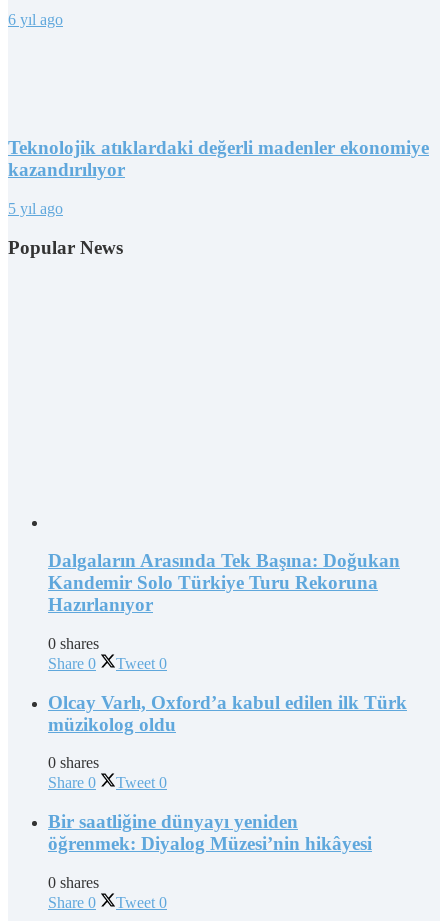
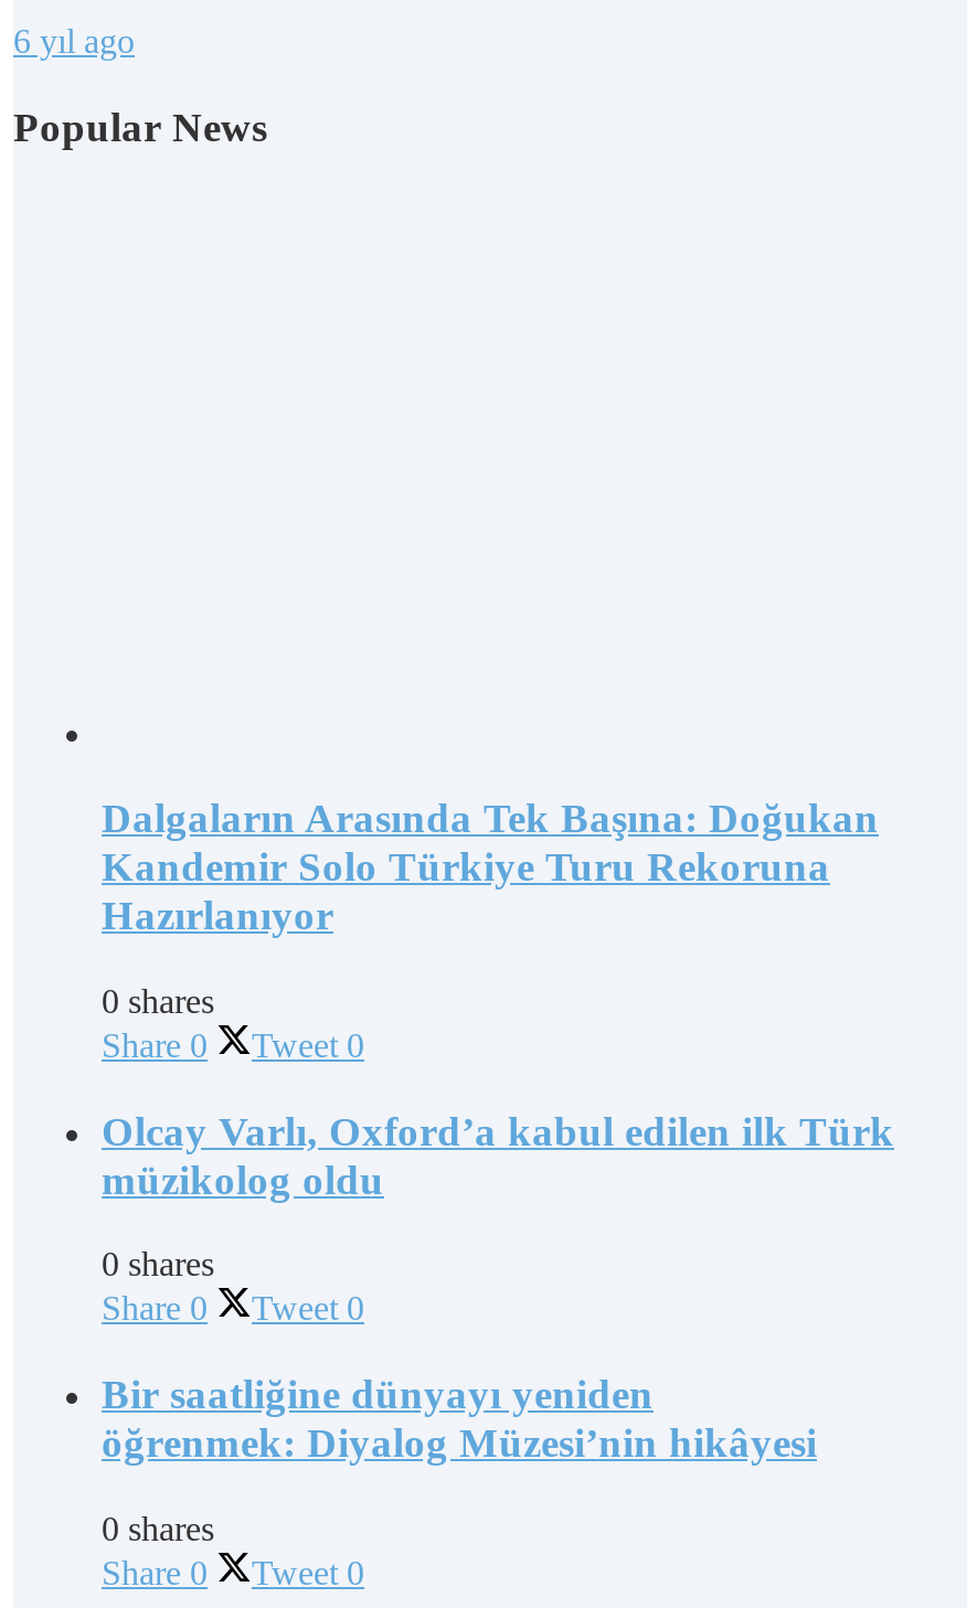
[8,137,429,217] Teknolojik atıklardaki değerli madenler ekonomiye | kazandırılıyor | 5 yıl ago -> none

